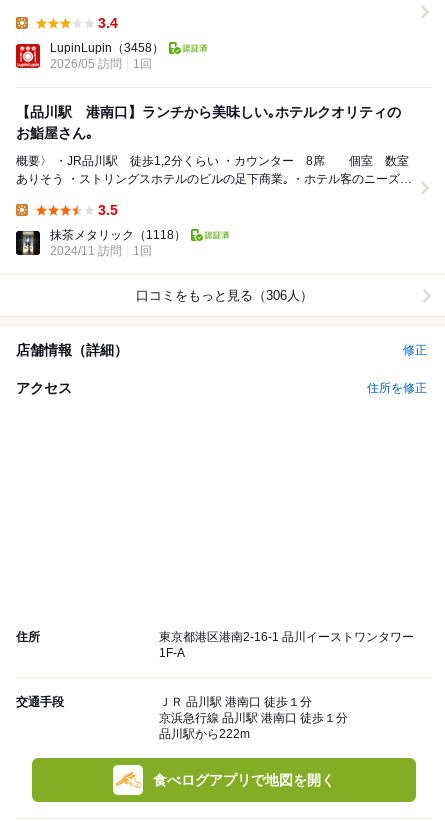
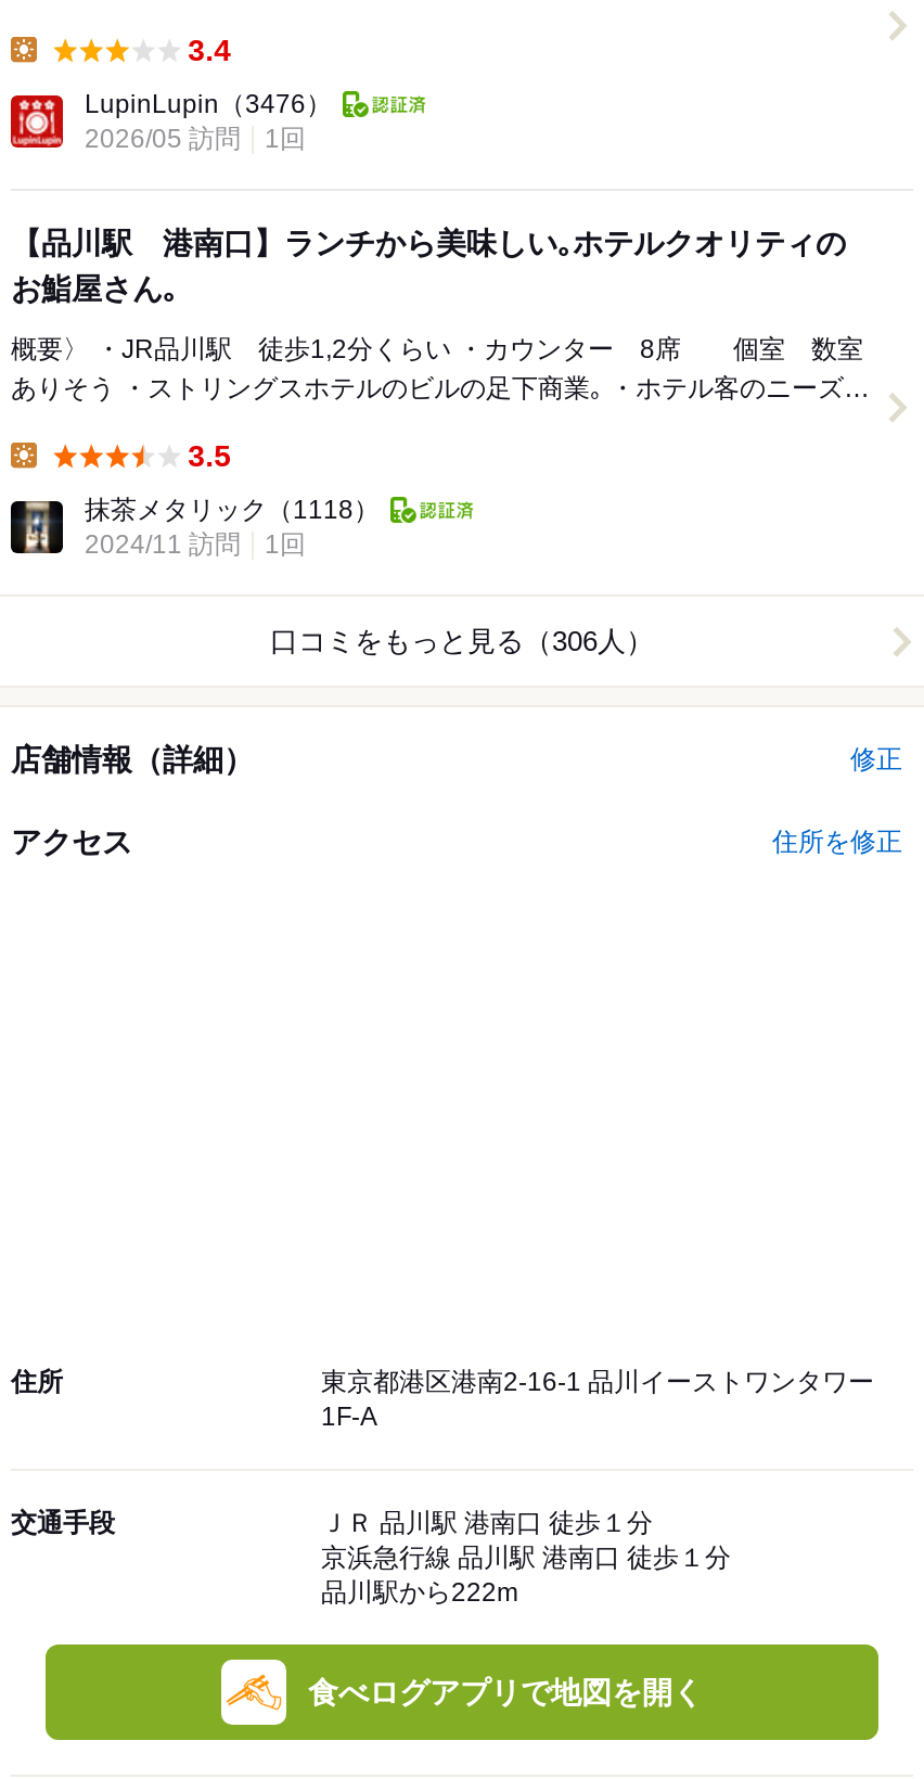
[50,41,164,55] LupinLupin（3458） -> [85,89,332,120] LupinLupin（3476）

